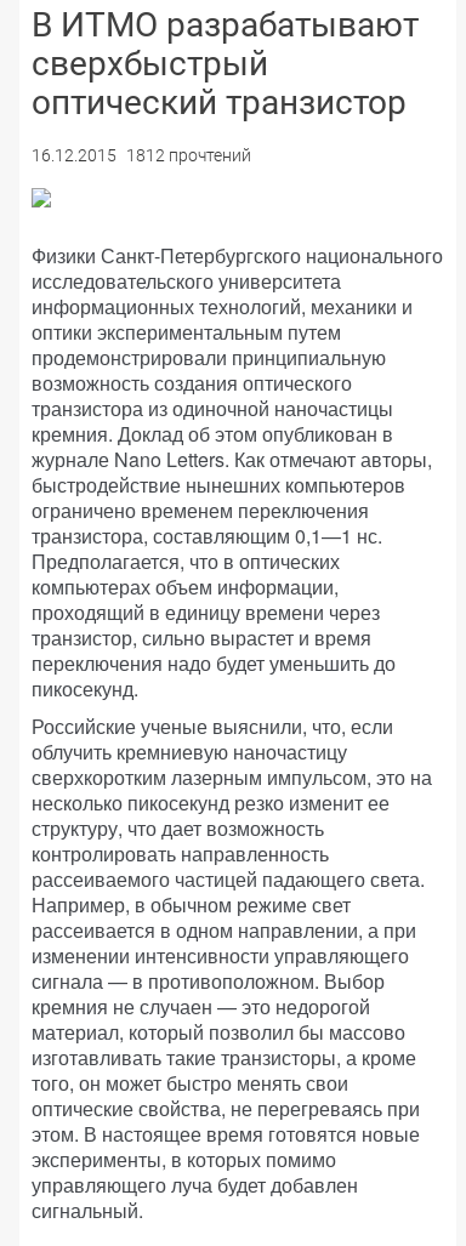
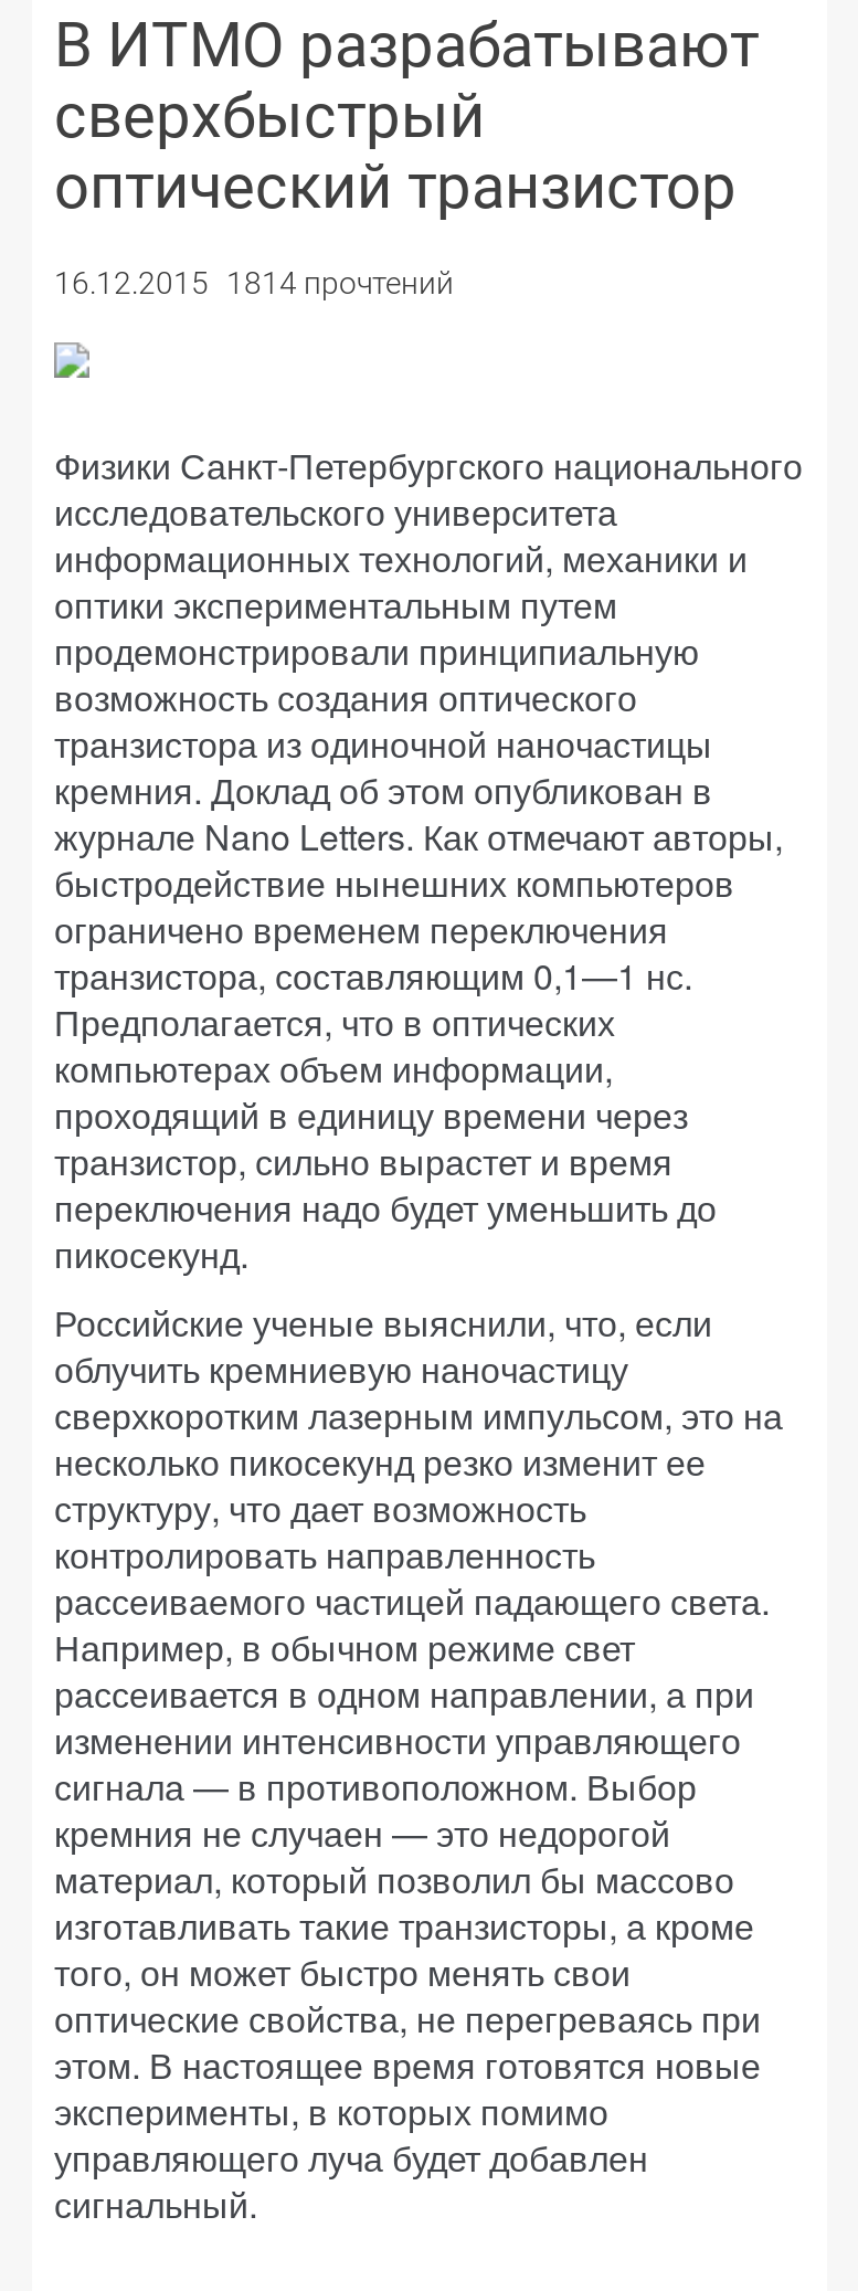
[32,146,251,165] 16.12.2015 1812 прочтений -> [54,265,454,300] 16.12.2015 1814 прочтений

